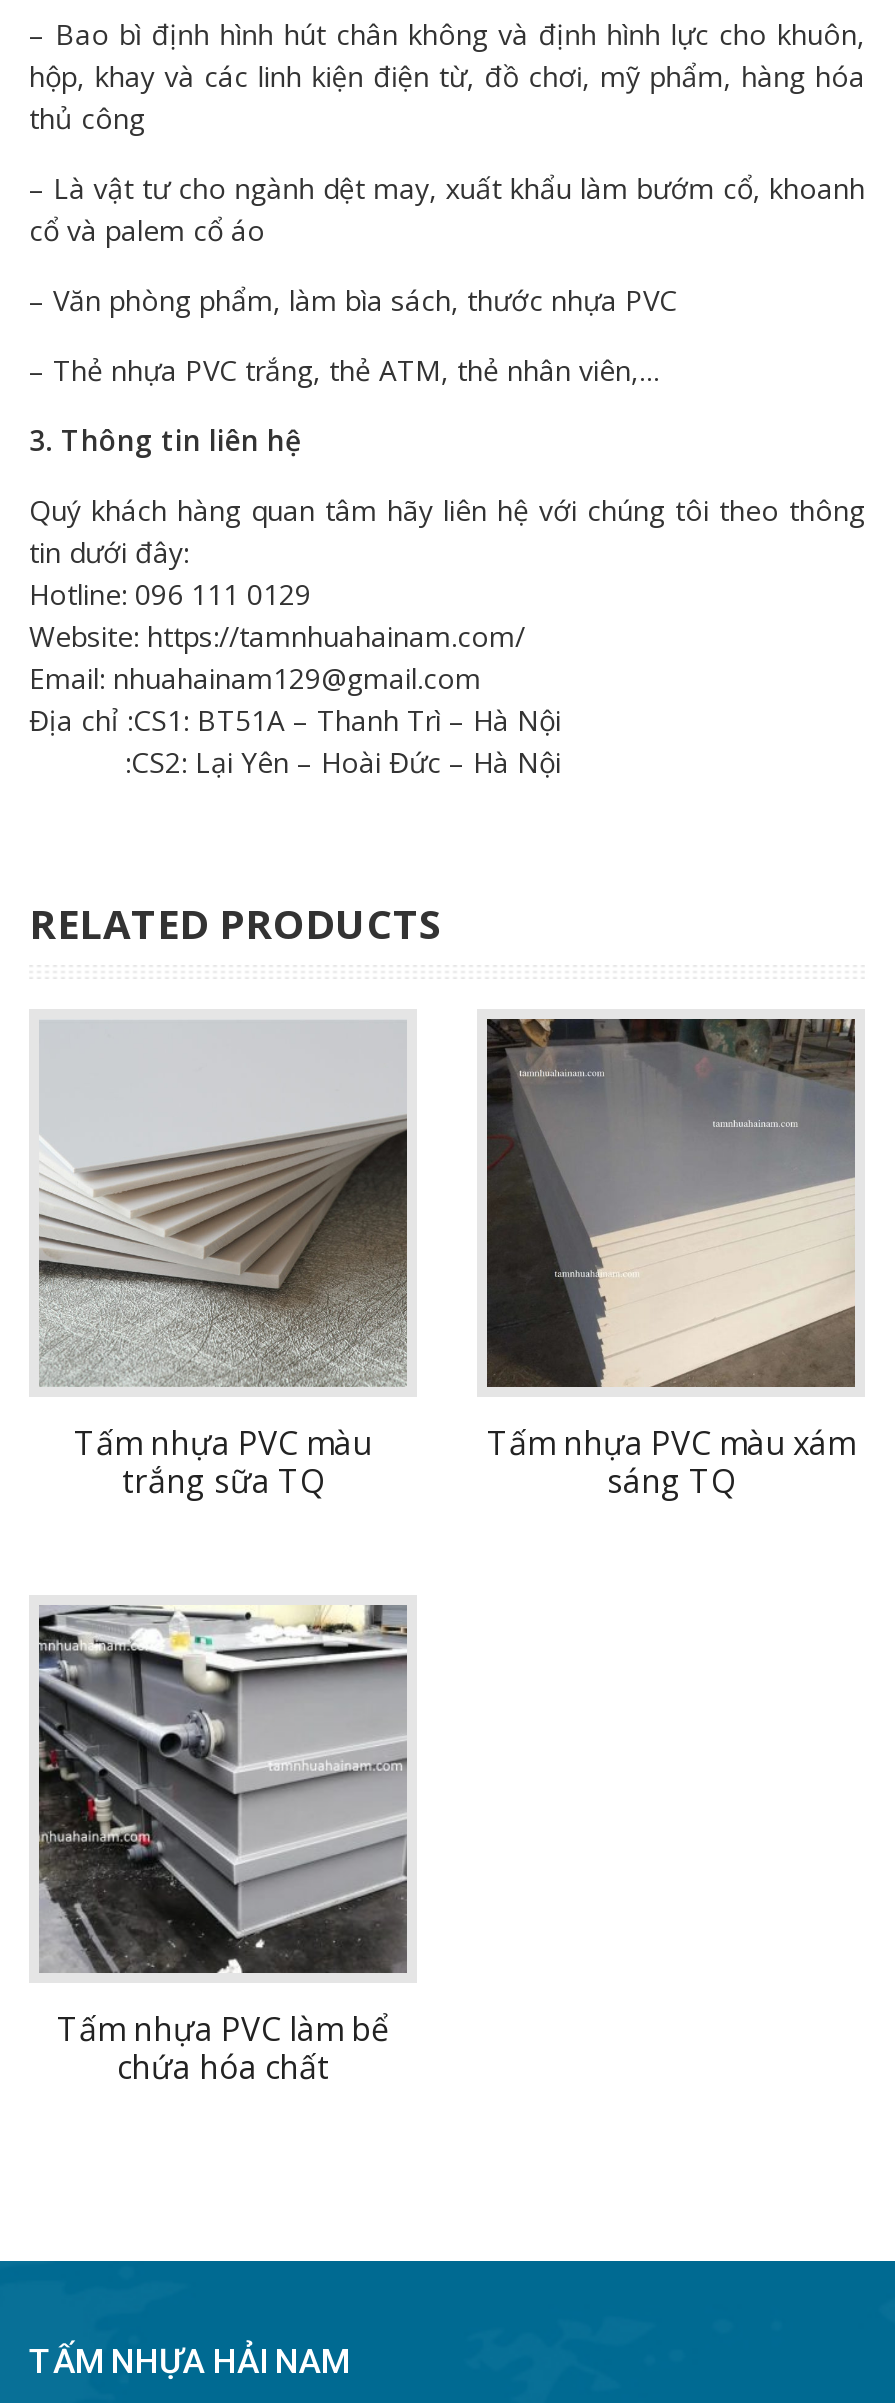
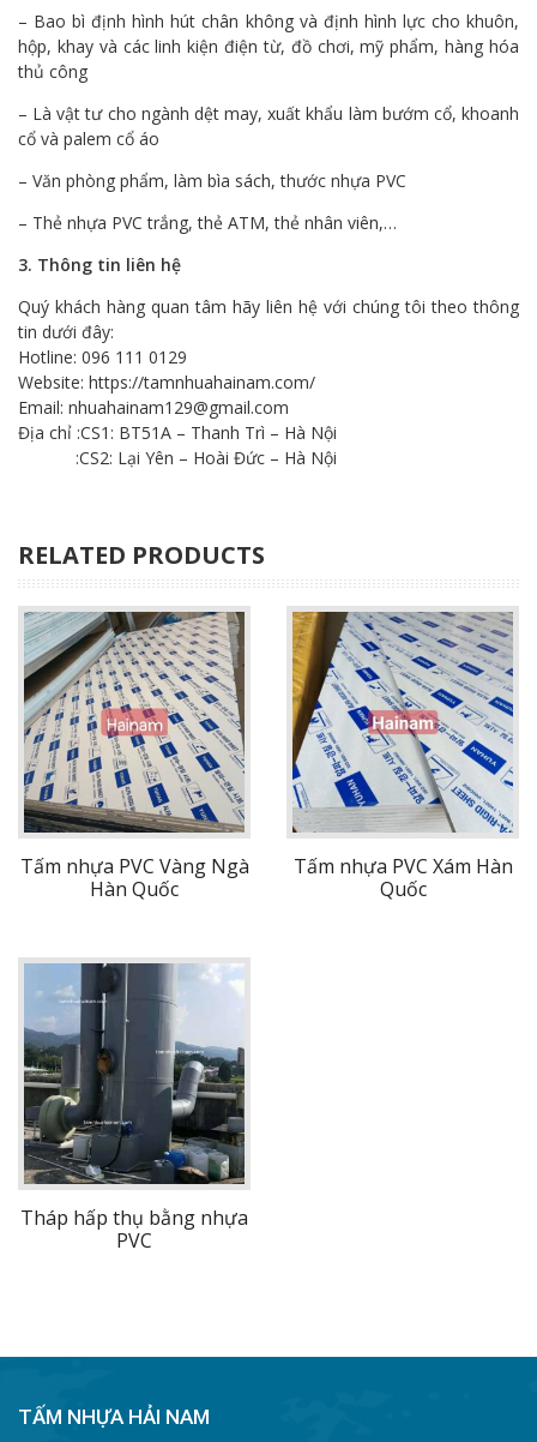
[37,1019,407,1503] [image] | Tấm nhựa PVC màu | trắng sữa TQ -> [20,611,249,902] [image] | Tấm nhựa PVC Vàng Ngà | Hàn Quốc
[485,1017,857,1503] [image] | Tấm nhựa PVC màu xám | sáng TQ -> [291,611,514,902] [image] | Tấm nhựa PVC Xám Hàn | Quốc
[37,1603,409,2089] [image] | Tấm nhựa PVC làm bể | chứa hóa chất -> [20,962,248,1254] [image] | Tháp hấp thụ bằng nhựa | PVC

